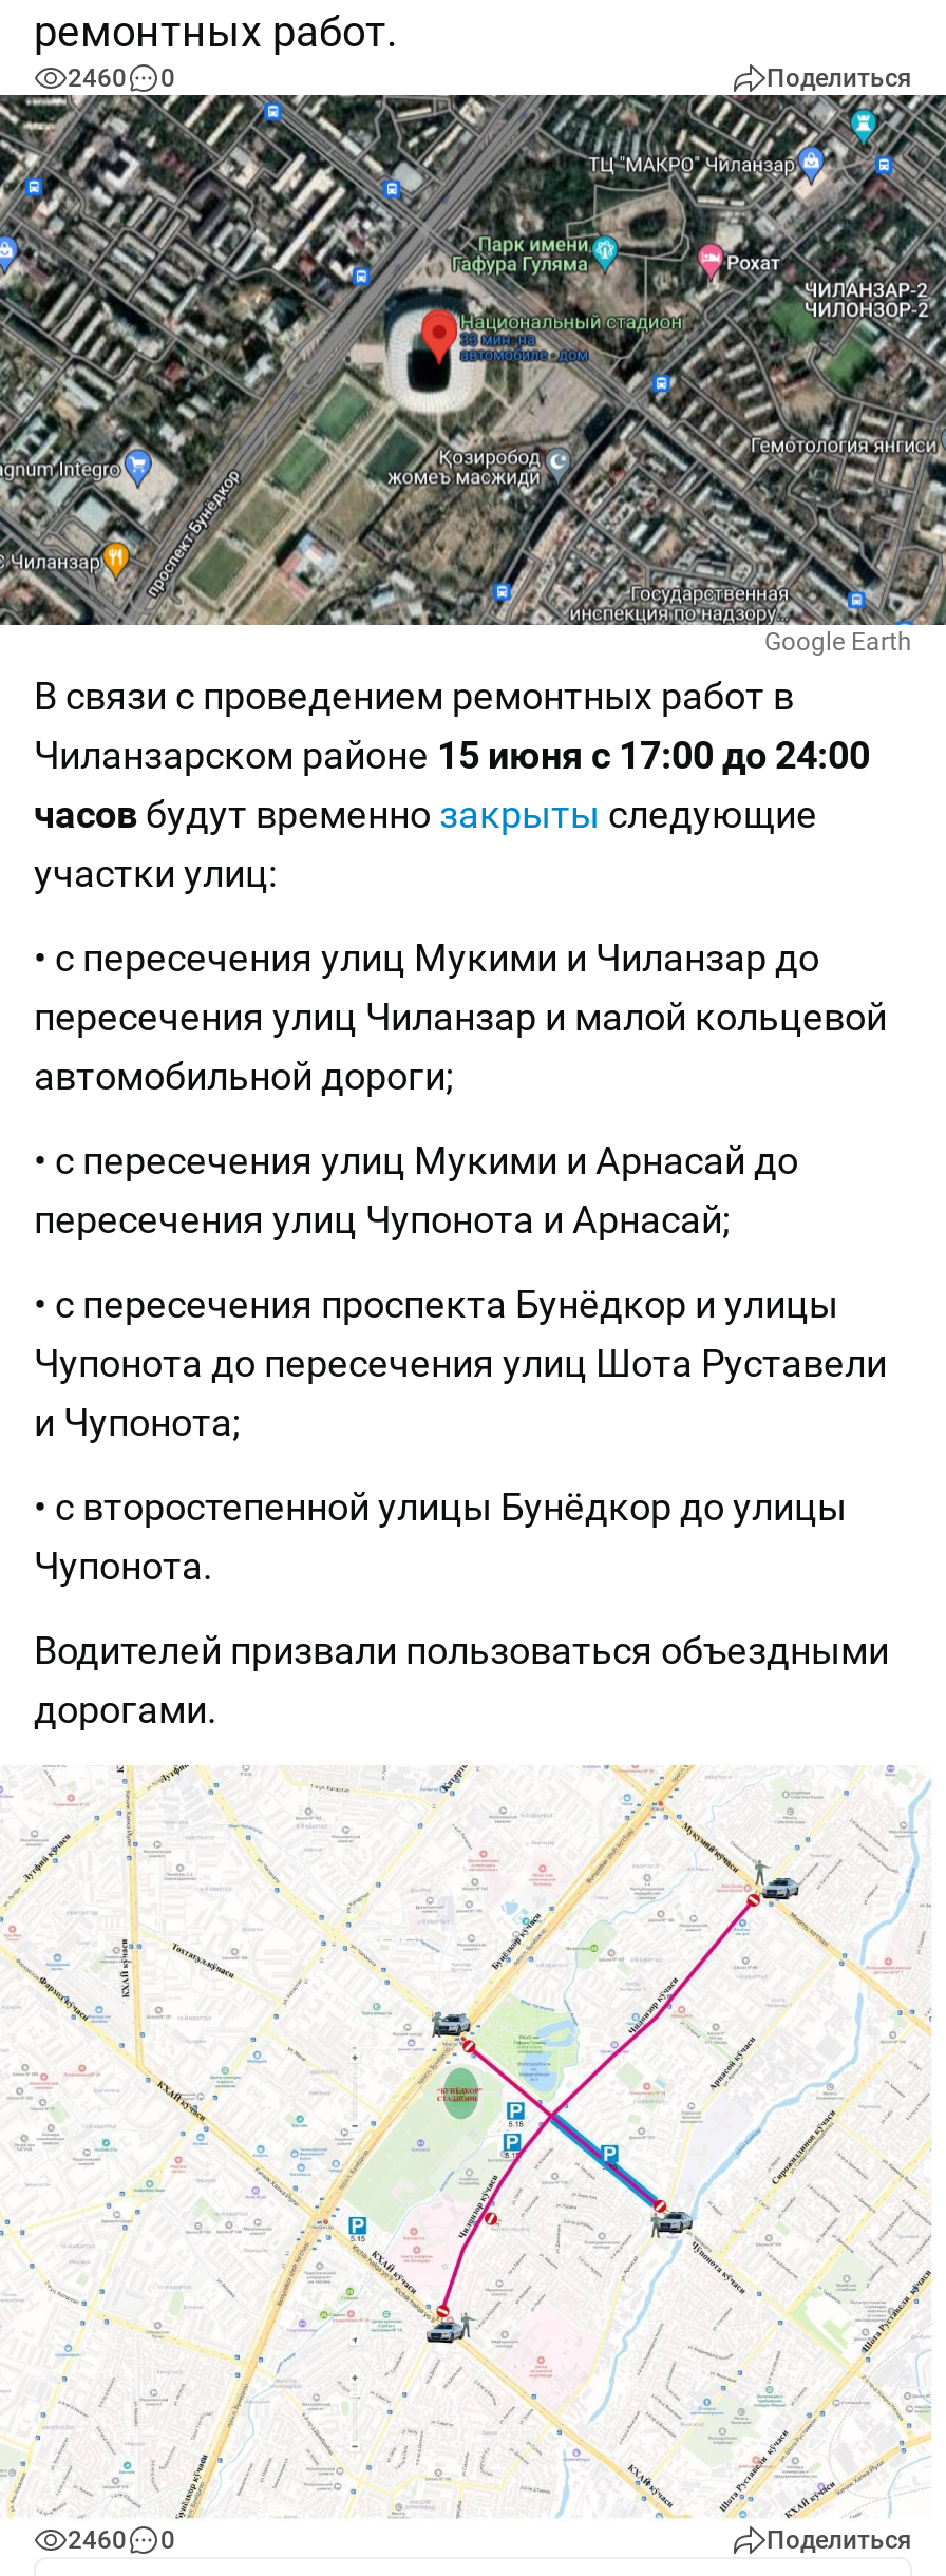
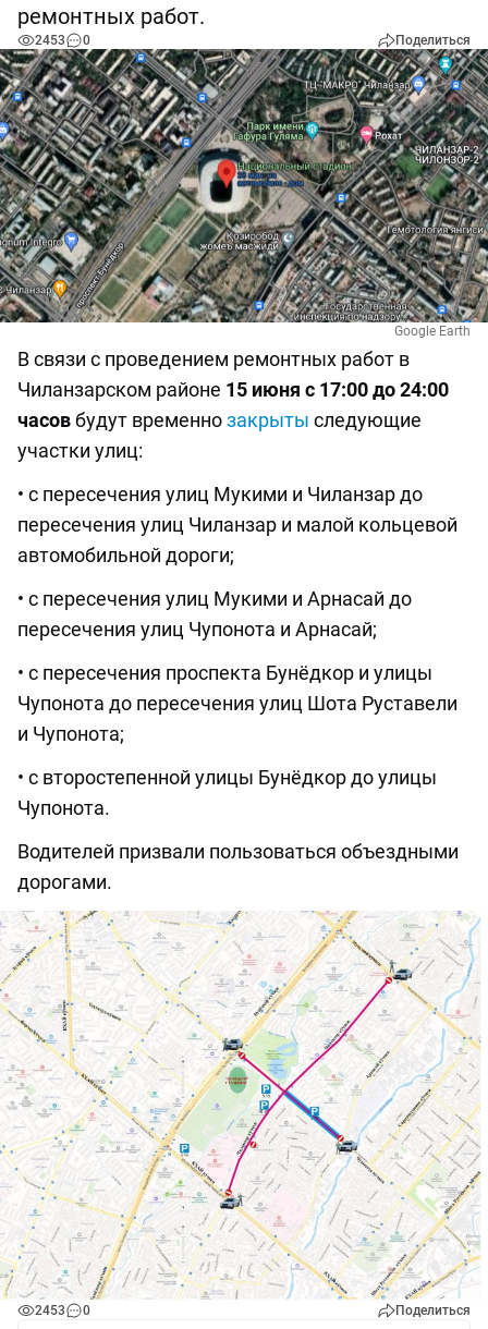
[68,63,175,93] 2460 0 -> [35,33,90,48] 2453 0
[68,2525,175,2555] 2460 0 -> [35,1303,90,1318] 2453 0

